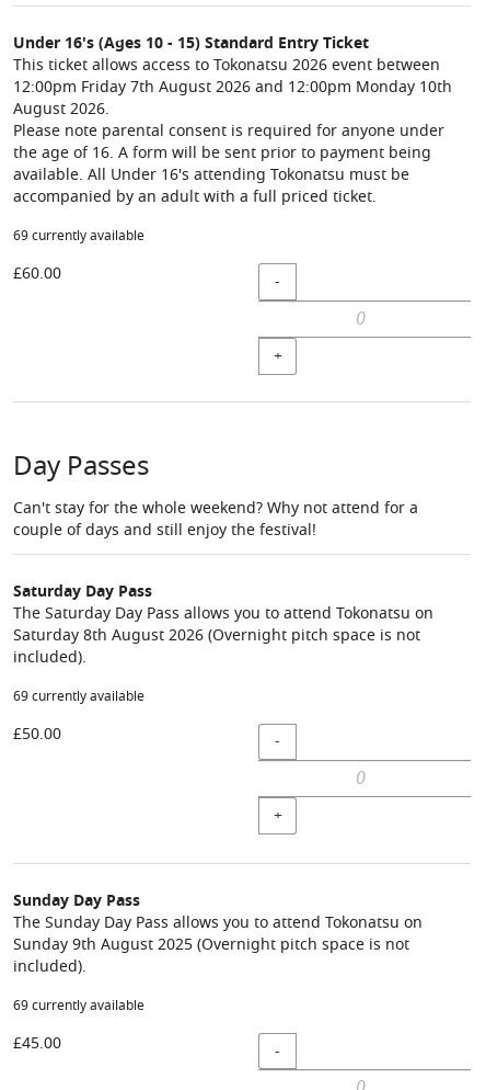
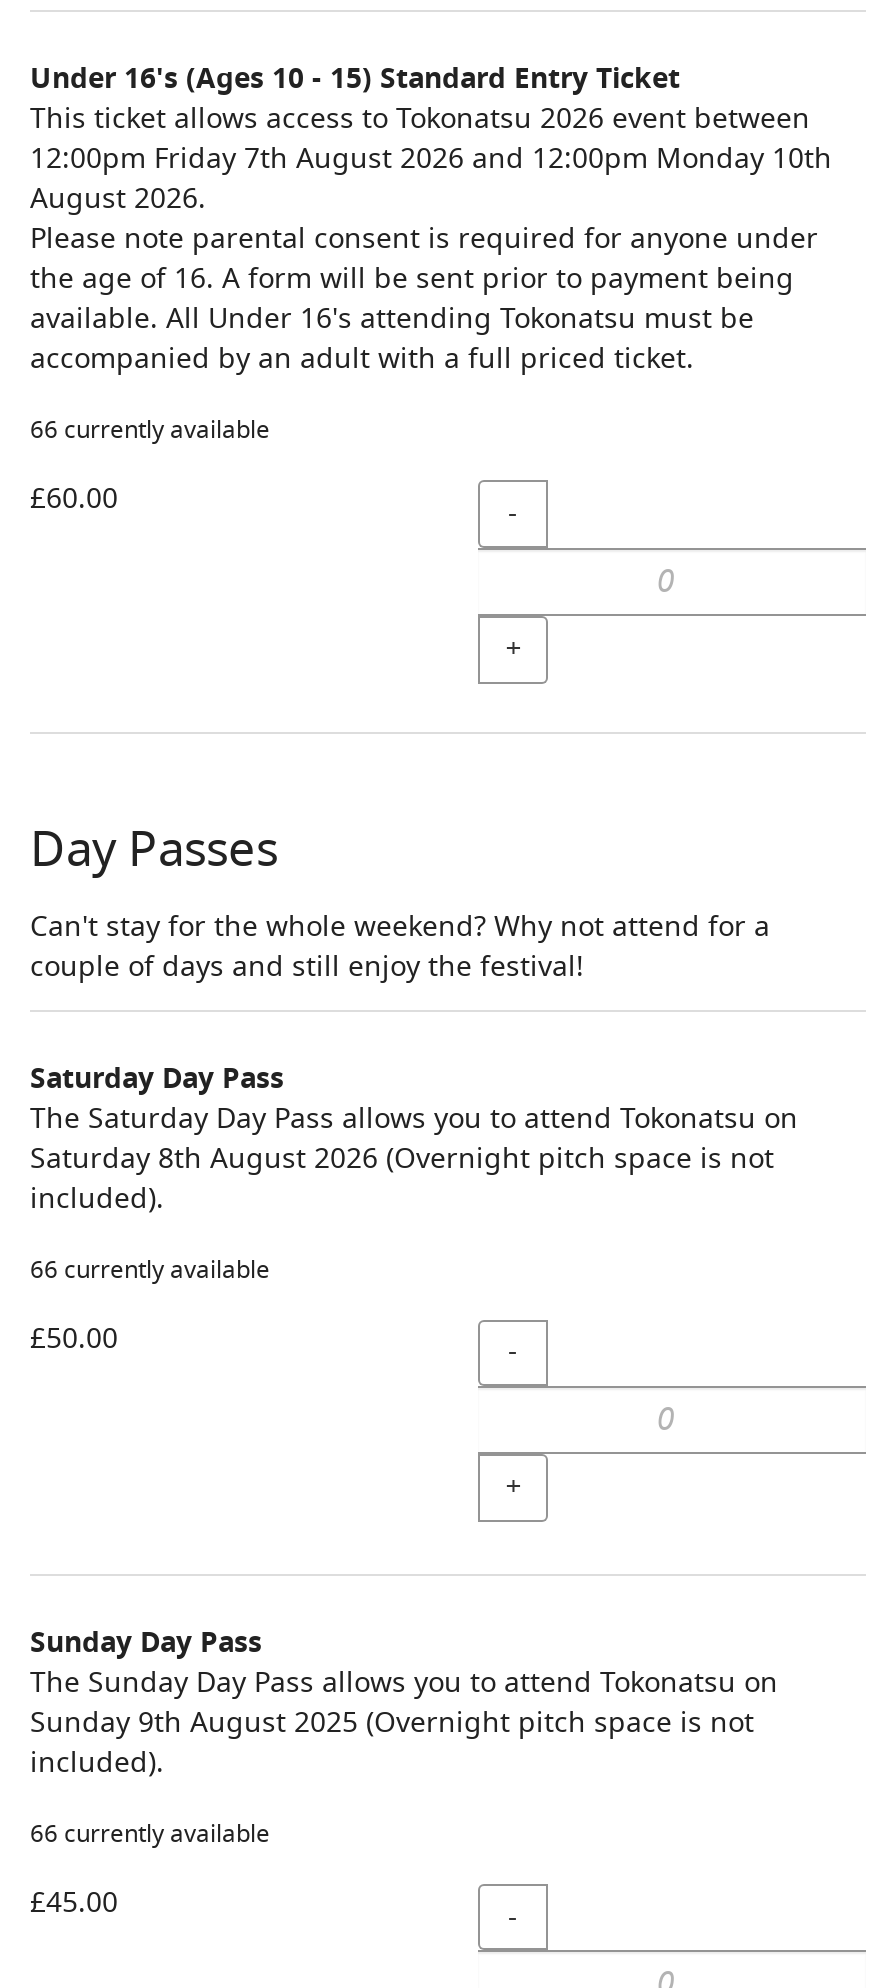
[13,226,144,246] 69 currently available -> [30,413,270,449] 66 currently available
[13,686,144,706] 69 currently available -> [30,1251,270,1287] 66 currently available
[13,995,144,1015] 69 currently available -> [30,1816,270,1852] 66 currently available

